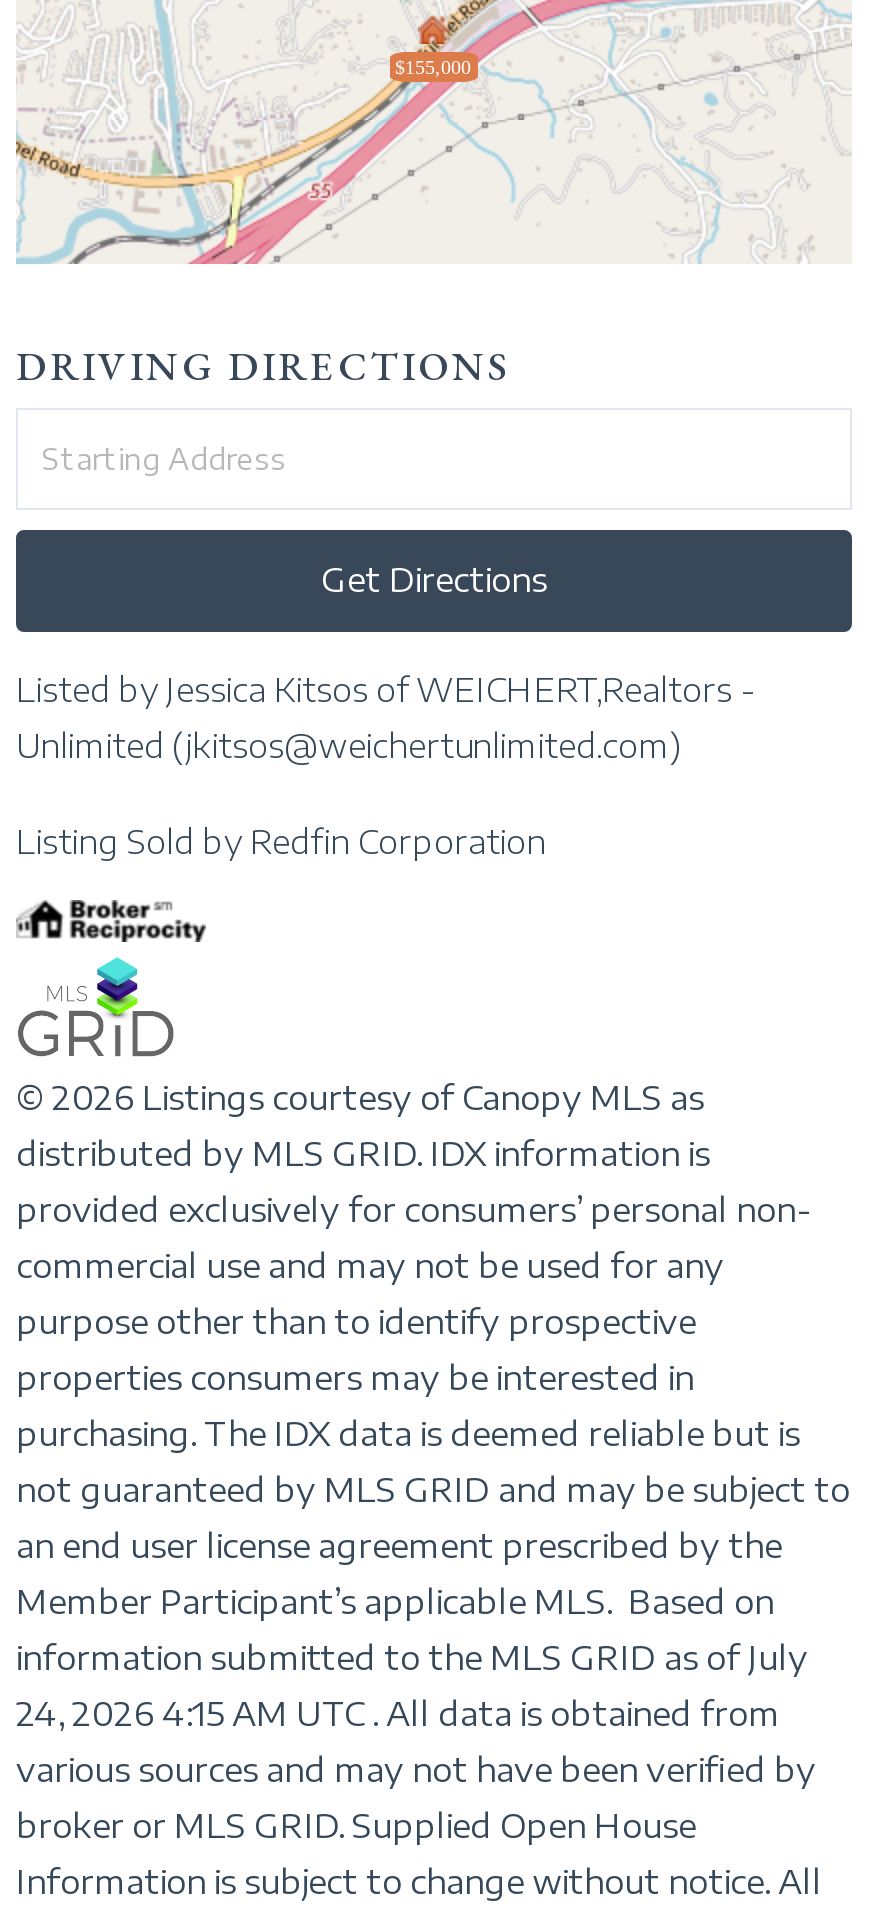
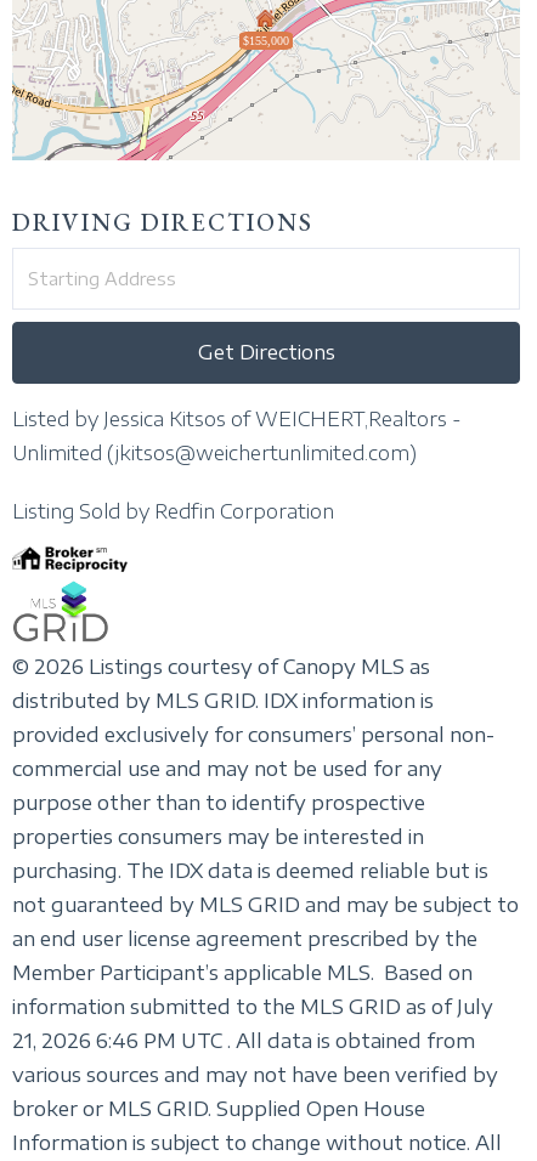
[16,1694,780,1734] 24, 2026 4:15 AM UTC . All data is obtained from -> [12,1029,475,1053] 21, 2026 6:46 PM UTC . All data is obtained from

